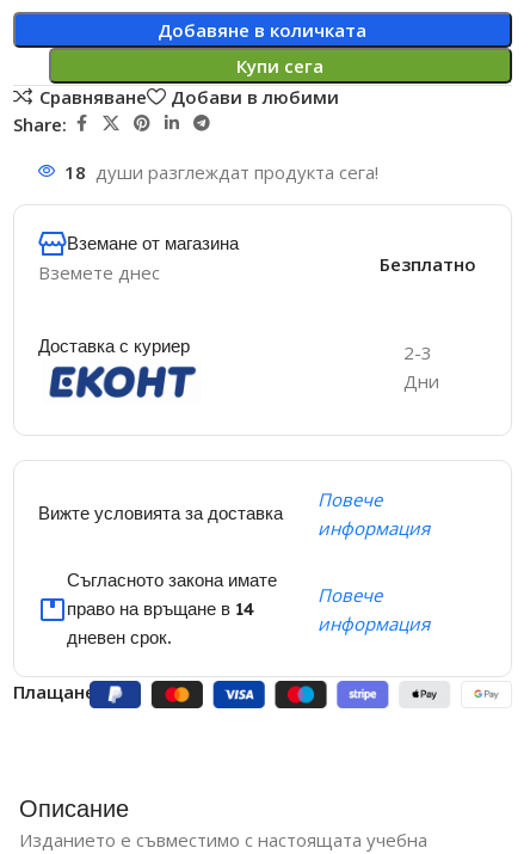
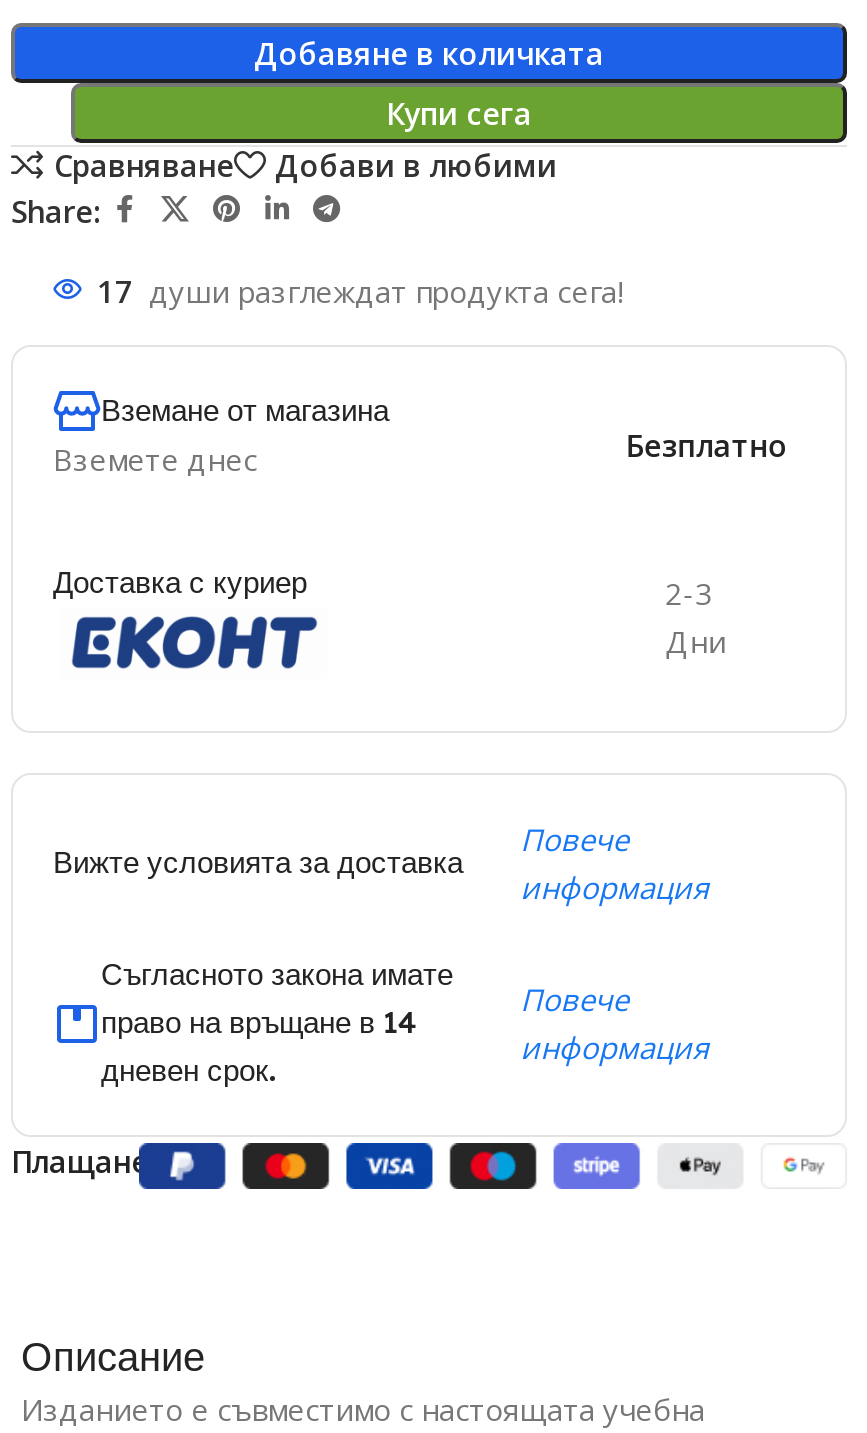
[64,161,378,185] 18 души разглеждат продукта сега! -> [97,272,623,312] 17 души разглеждат продукта сега!

